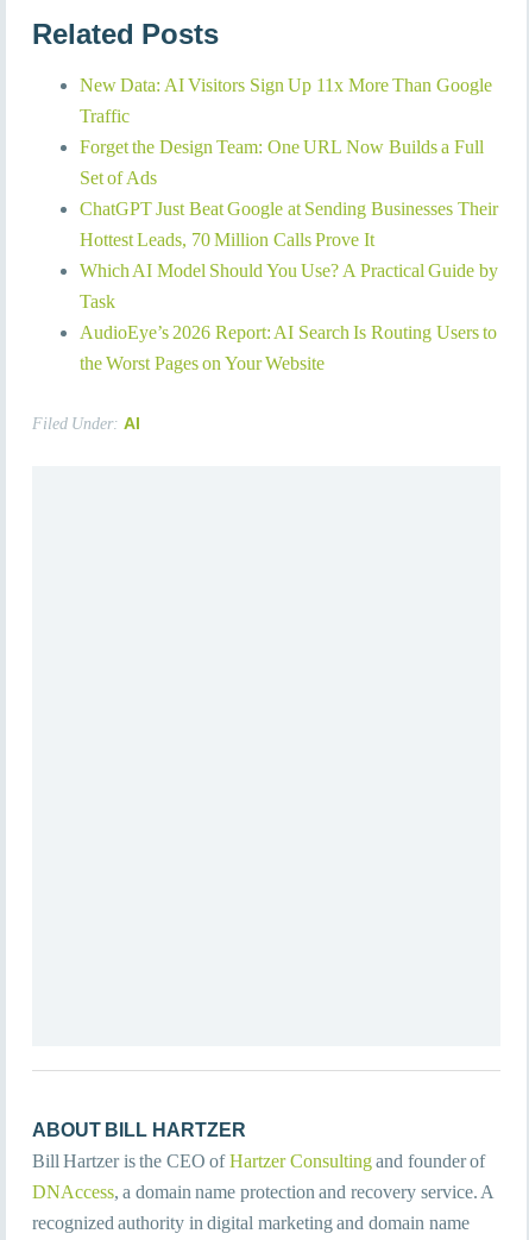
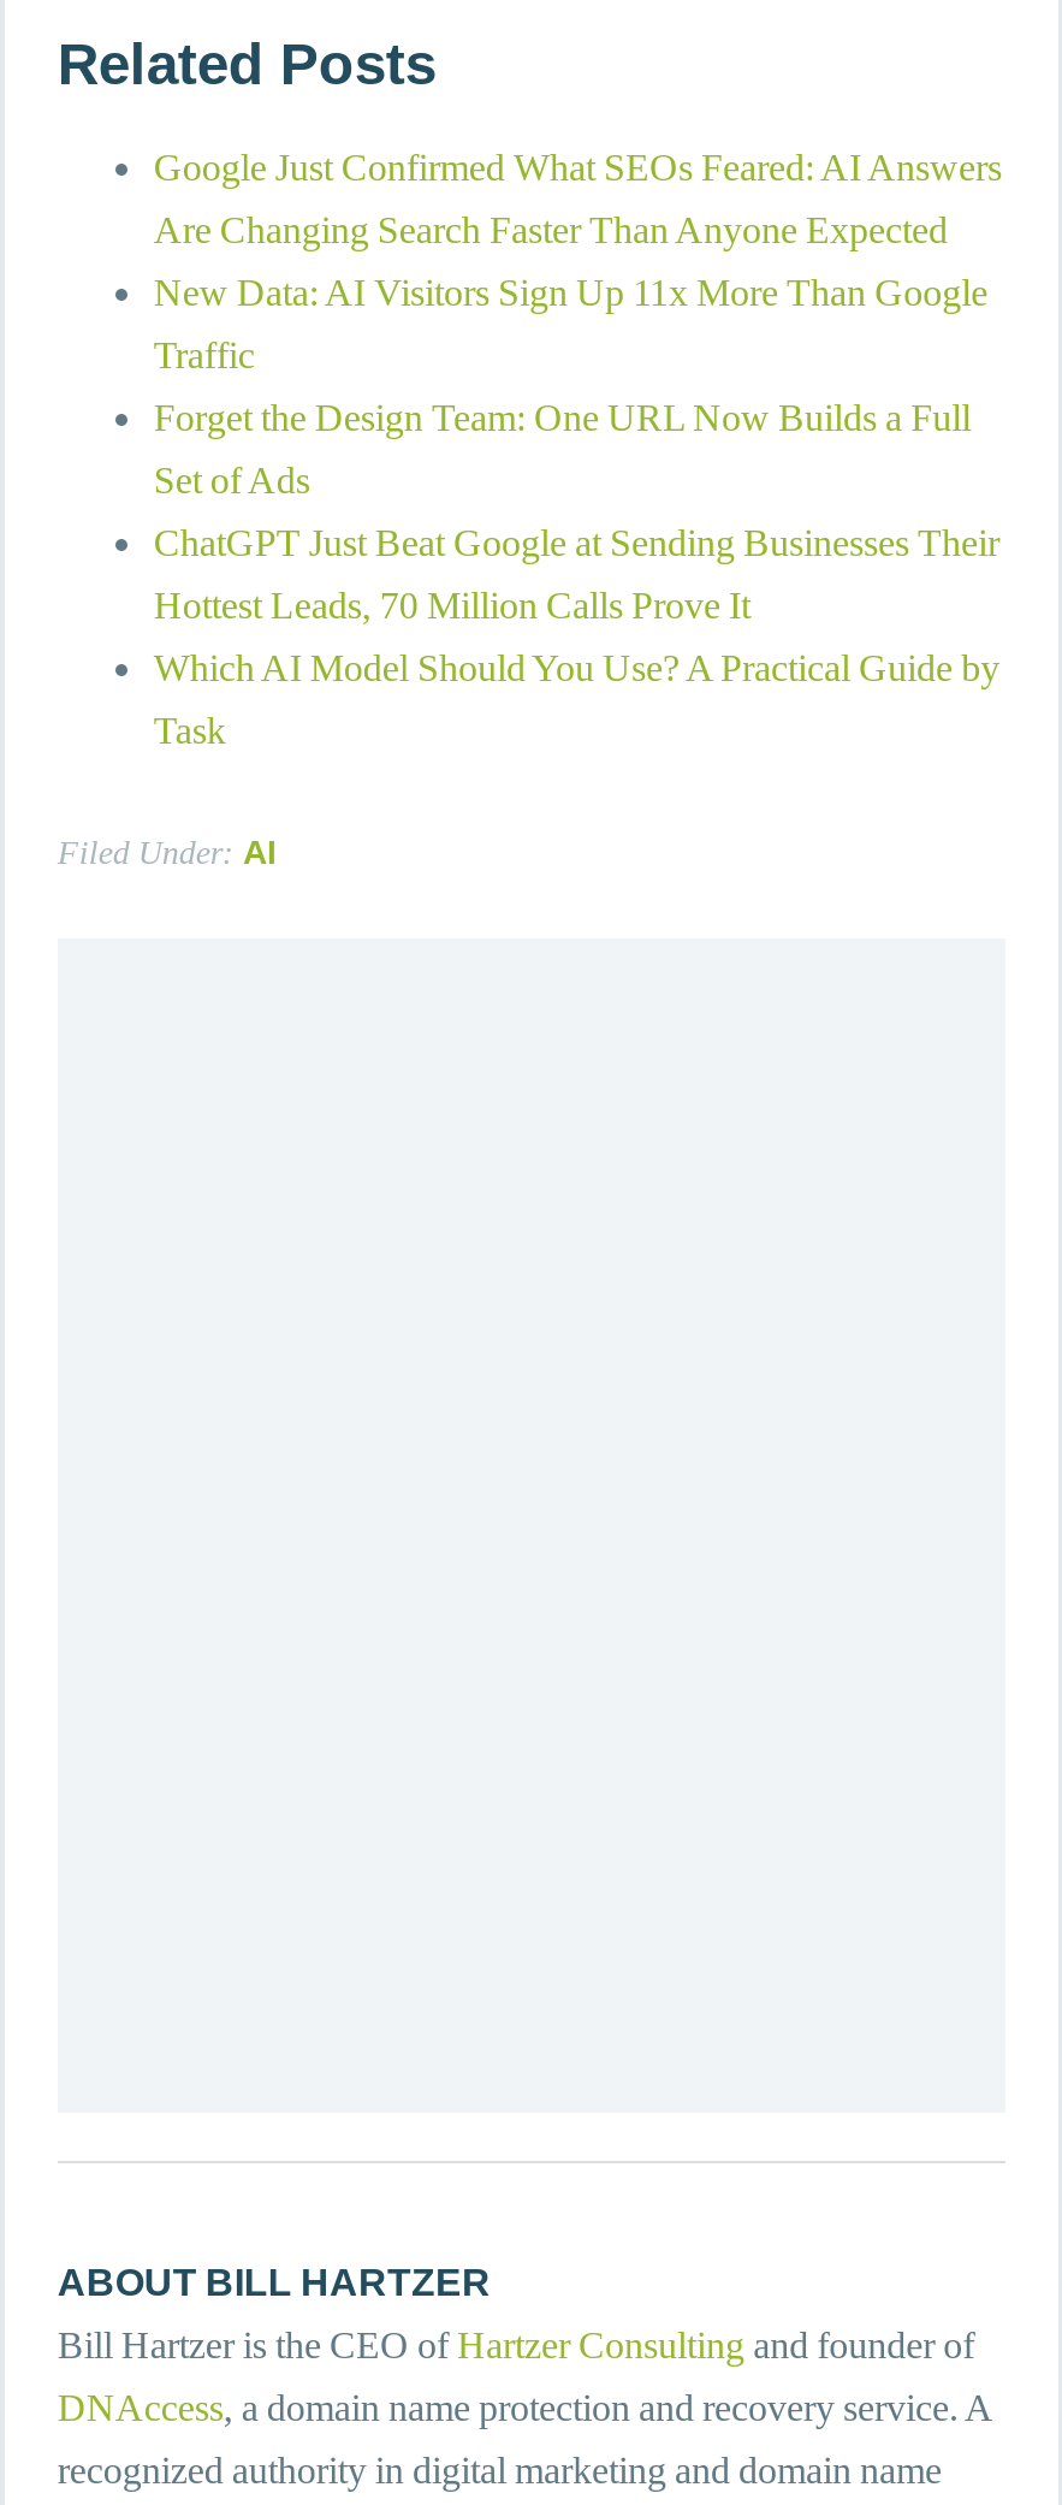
none -> [154,147,1002,251] Google Just Confirmed What SEOs Feared: AI Answers | Are Changing Search Faster Than Anyone Expected
moved [80,75,498,312] -> [154,272,1000,751]: New Data: AI Visitors Sign Up 11x More Than Google | Traffic | Forget the Design Team: One URL Now Builds a Full | Set of Ads | ChatGPT Just Beat Google at Sending Businesses Their | Hottest Leads, 70 Million Calls Prove It | Which AI Model Should You Use? A Practical Guide by | Task
[80,322,497,374] AudioEye’s 2026 Report: AI Search Is Routing Users to | the Worst Pages on Your Website -> none

